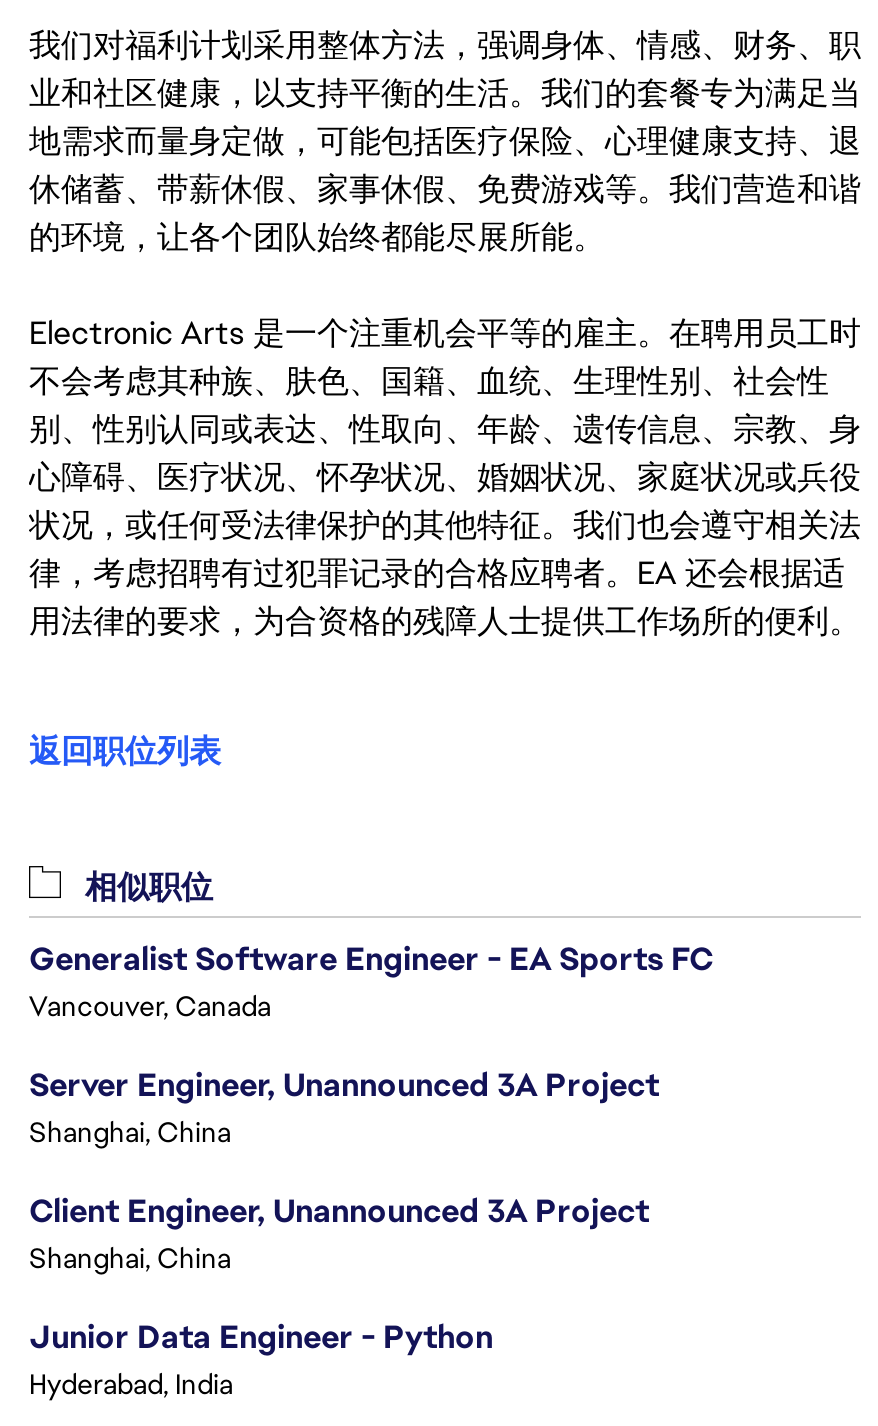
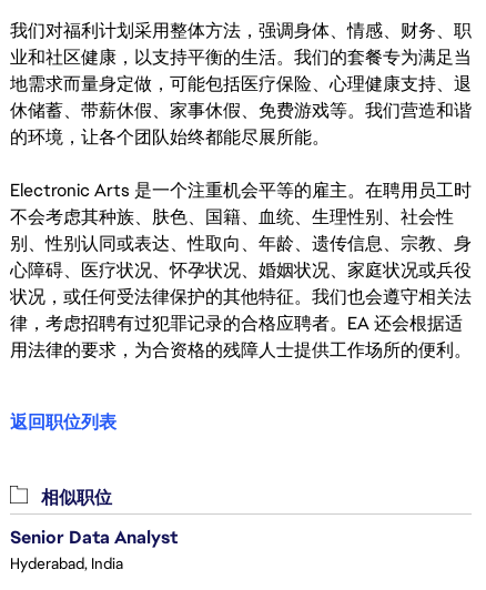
[29,938,713,1358] Generalist Software Engineer - EA Sports FC | Vancouver, Canada | Server Engineer, Unannounced 3A Project | Shanghai, China | Client Engineer, Unannounced 3A Project | Shanghai, China | Junior Data Engineer - Python -> [10,526,178,549] Senior Data Analyst

